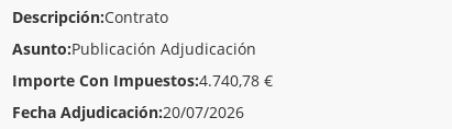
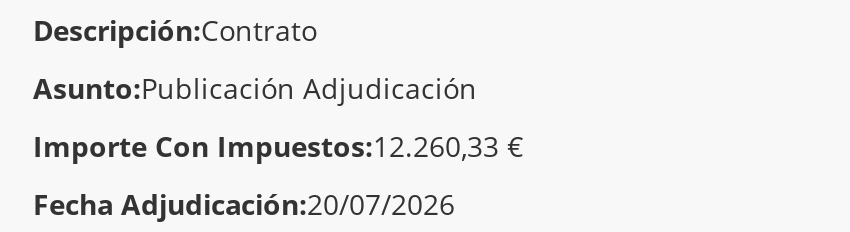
[12,70,273,91] Importe Con Impuestos:4.740,78 € -> [33,127,523,165] Importe Con Impuestos:12.260,33 €

